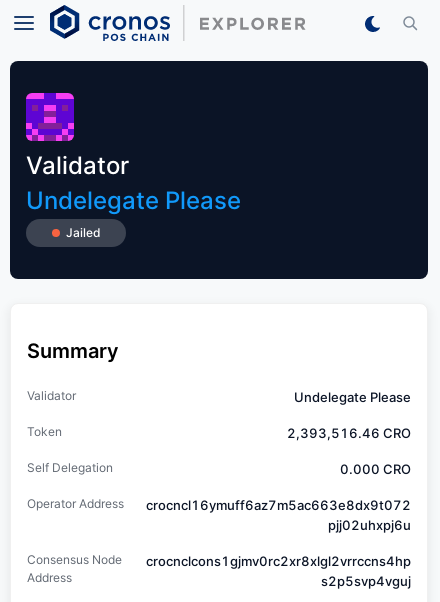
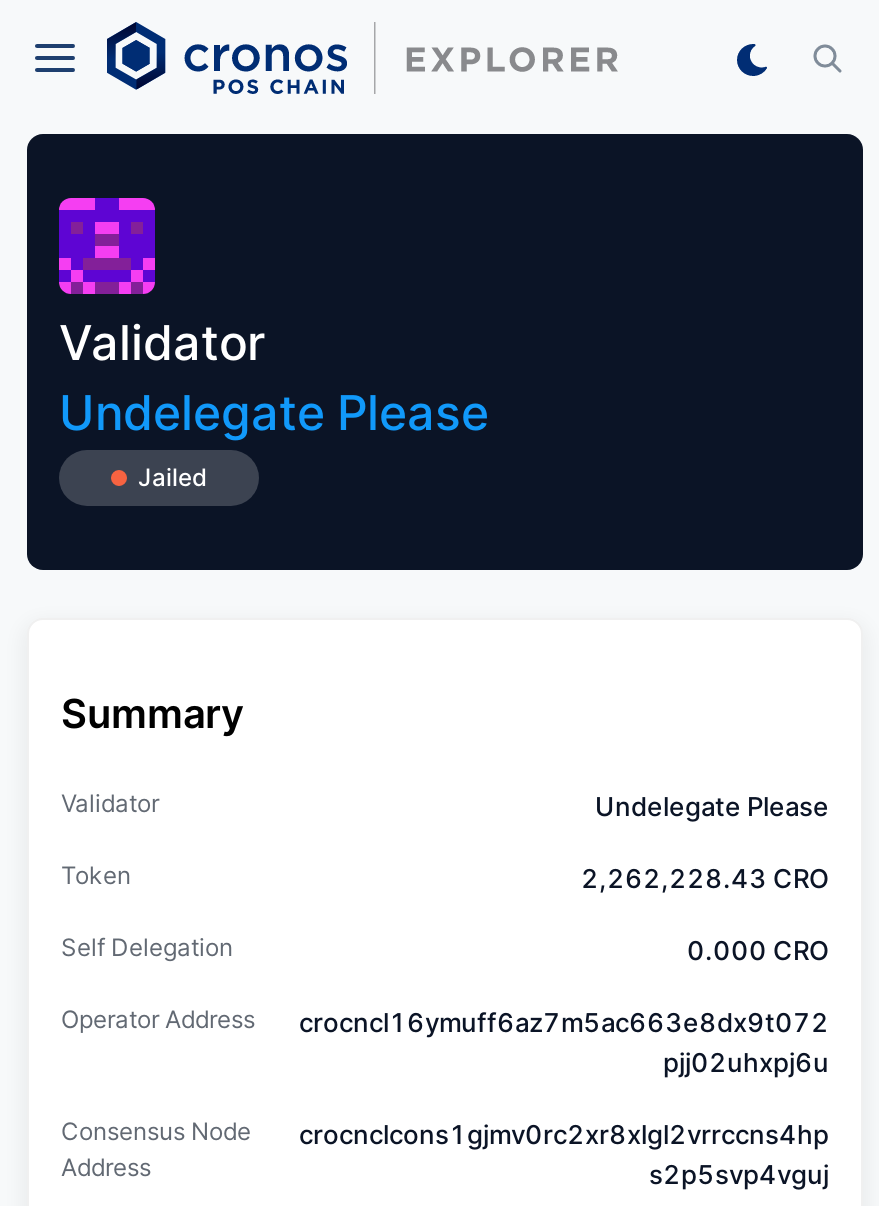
[287,425,411,441] 2,393,516.46 CRO -> [581,862,829,894] 2,262,228.43 CRO

